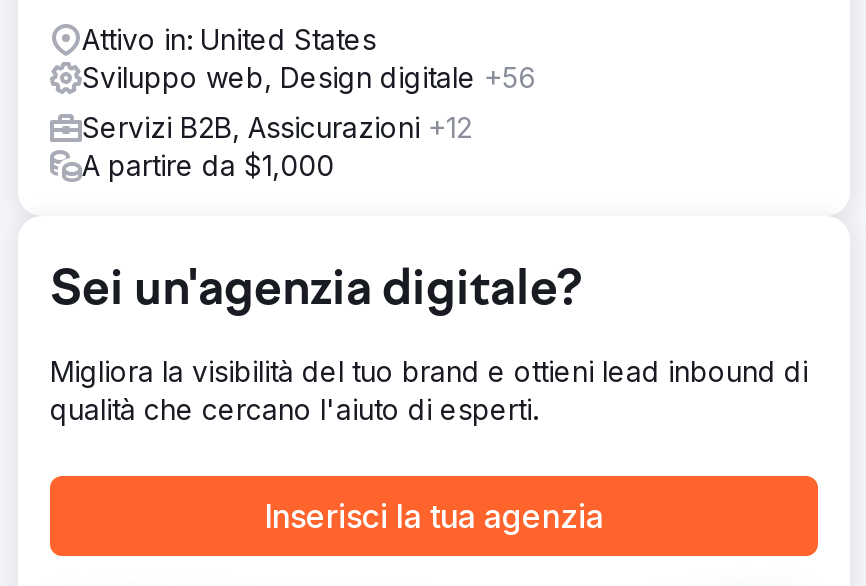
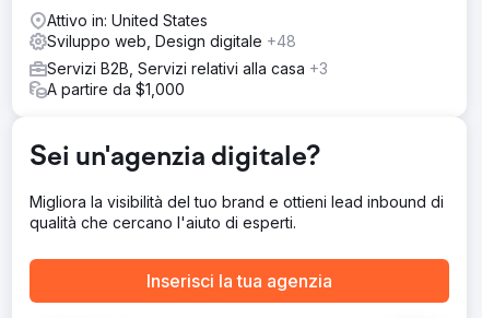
[82,60,536,94] Sviluppo web, Design digitale +56 -> [47,32,296,50] Sviluppo web, Design digitale +48
[82,110,472,144] Servizi B2B, Assicurazioni +12 -> [47,59,328,78] Servizi B2B, Servizi relativi alla casa +3

